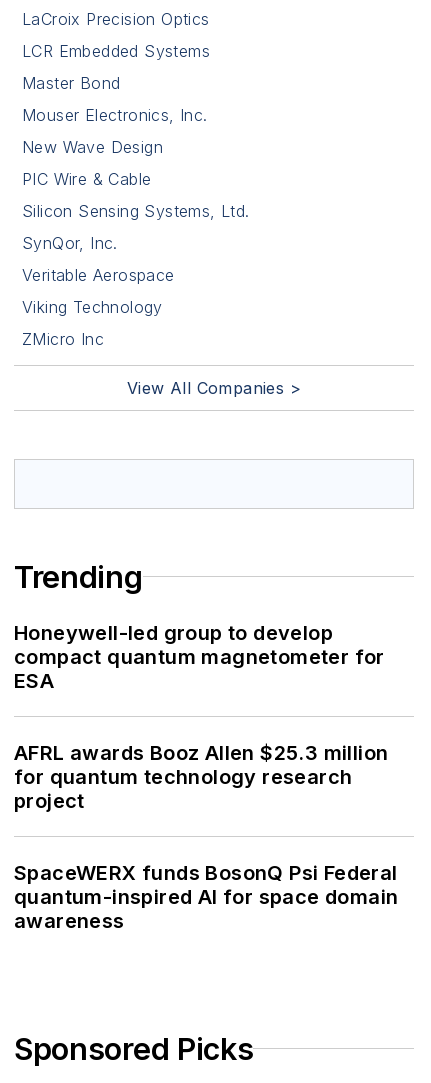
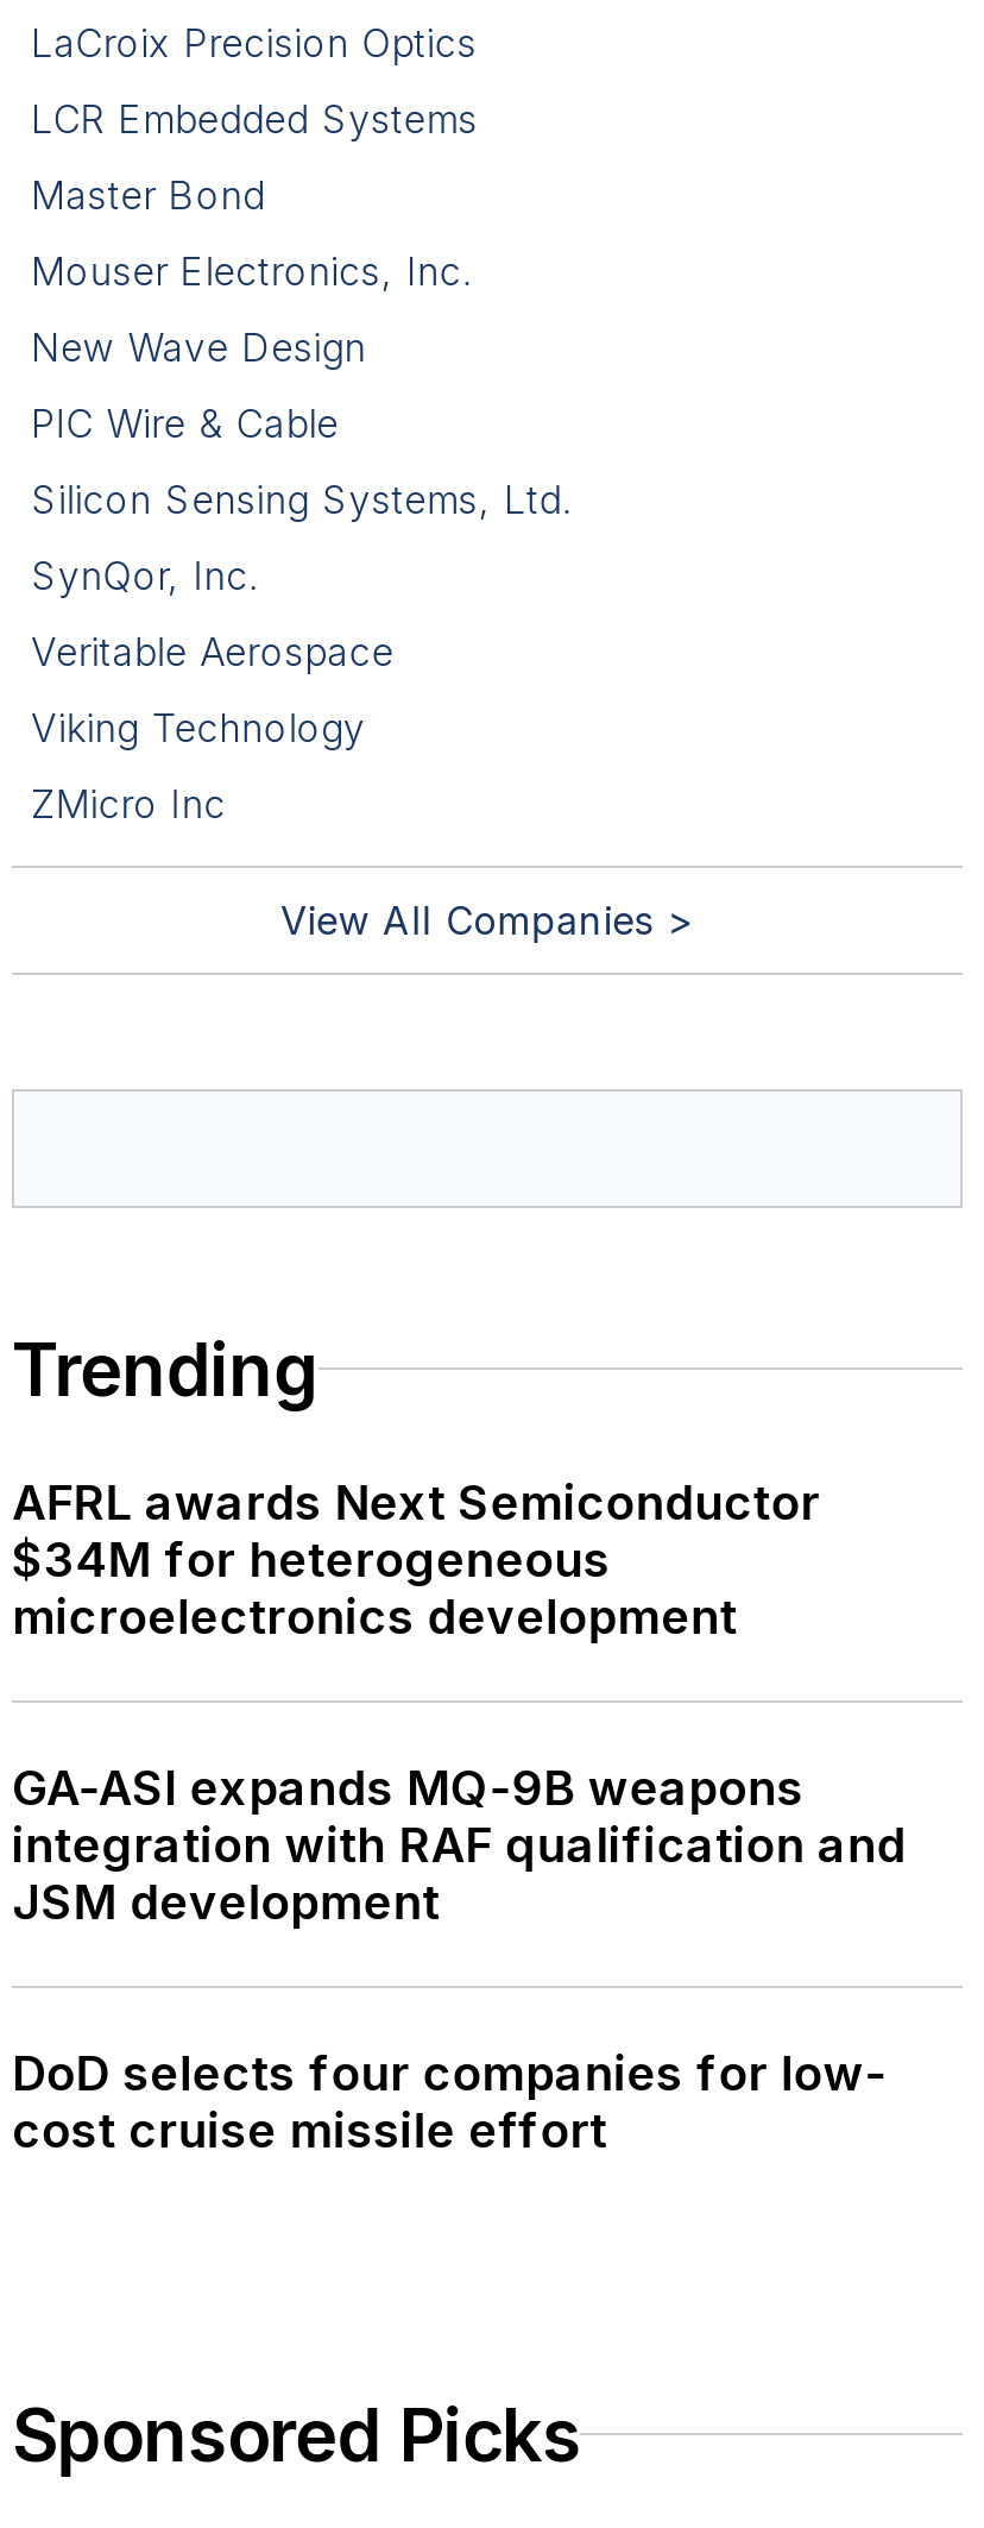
[14,621,385,693] Honeywell-led group to develop | compact quantum magnetometer for | ESA -> [12,1474,820,1646] AFRL awards Next Semiconductor | $34M for heterogeneous | microelectronics development
[14,741,388,813] AFRL awards Booz Allen $25.3 million | for quantum technology research | project -> [12,1760,906,1931] GA-ASI expands MQ-9B weapons | integration with RAF qualification and | JSM development
[14,861,398,933] SpaceWERX funds BosonQ Psi Federal | quantum-inspired AI for space domain | awareness -> [12,2045,887,2159] DoD selects four companies for low- | cost cruise missile effort

